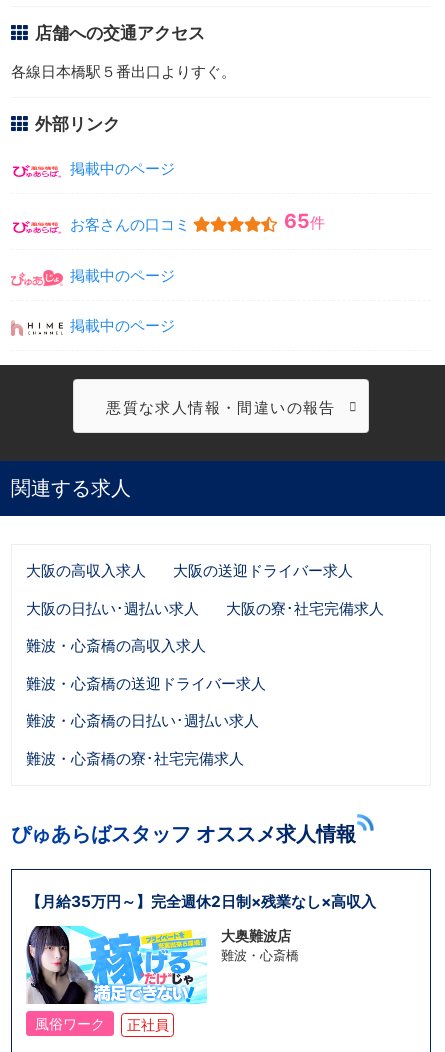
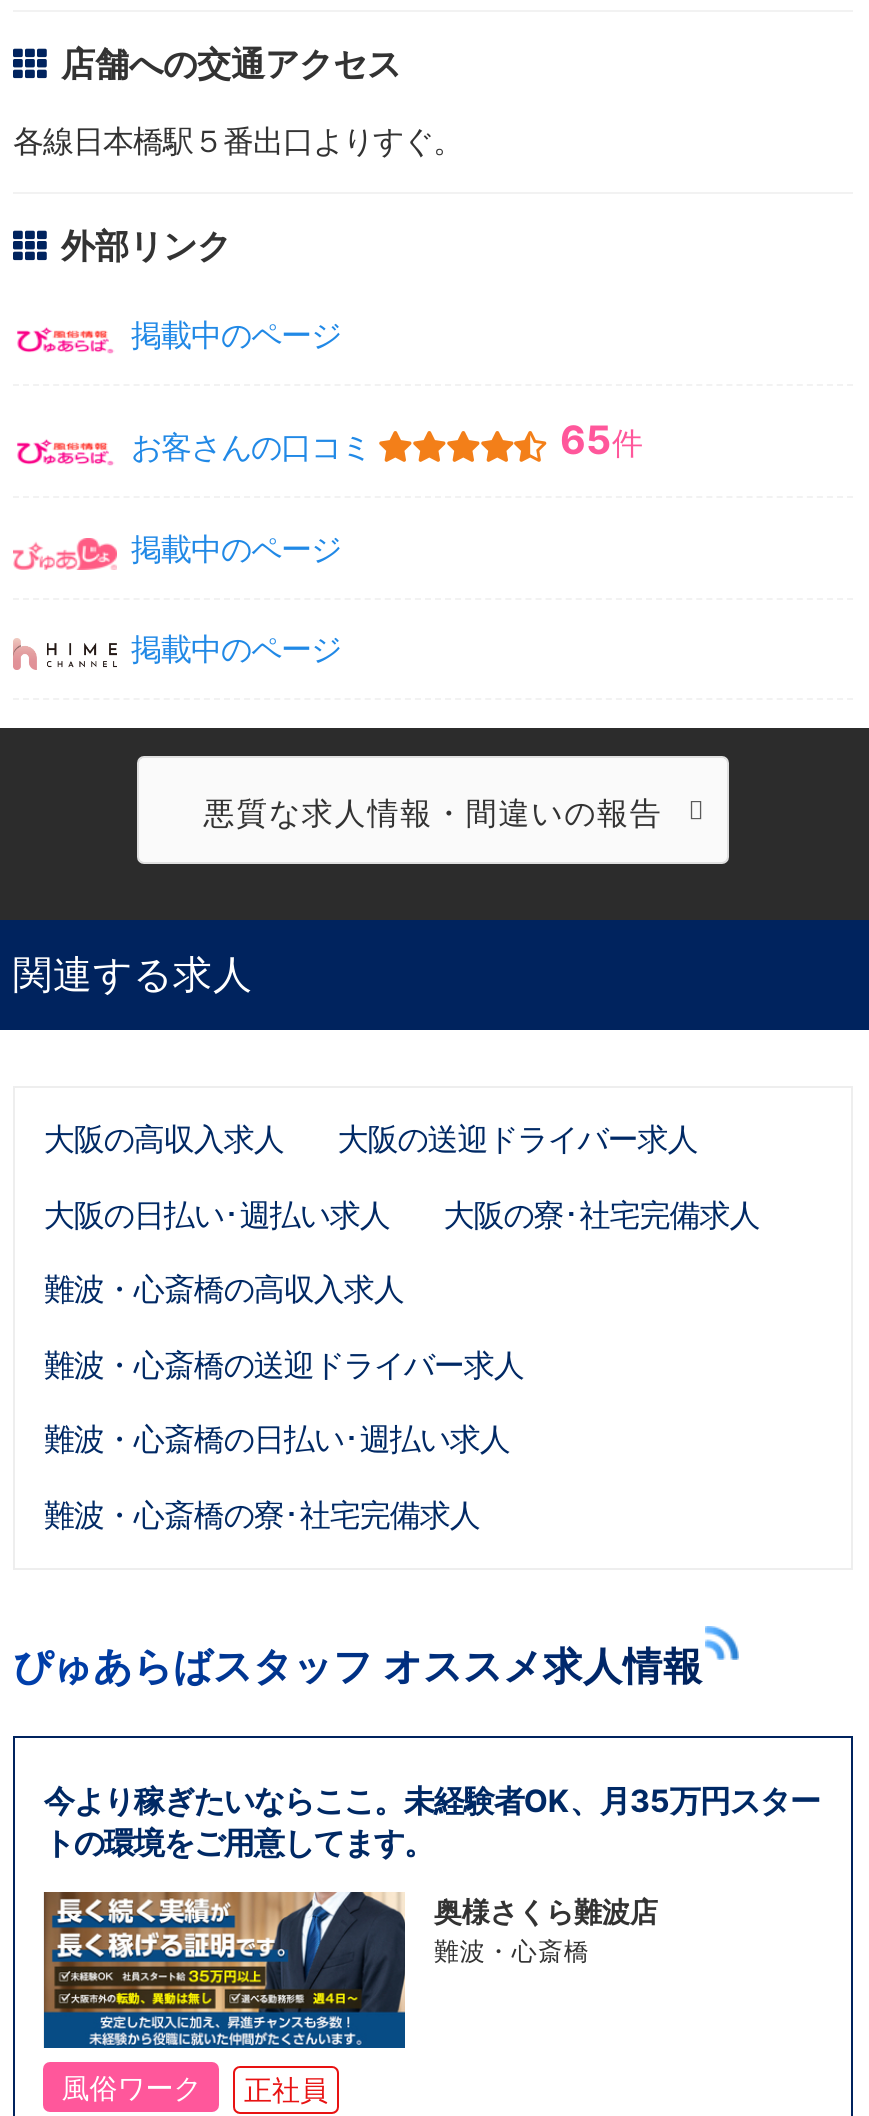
[26,892,376,911] 【月給35万円～】完全週休2日制×残業なし×高収入 -> [44,1783,820,1863] 今より稼ぎたいならここ。未経験者OK、月35万円スター | トの環境をご用意してます。
[25,927,291,1005] [image] | 大奥難波店 -> [41,1890,658,2050] [image] | 奥様さくら難波店

